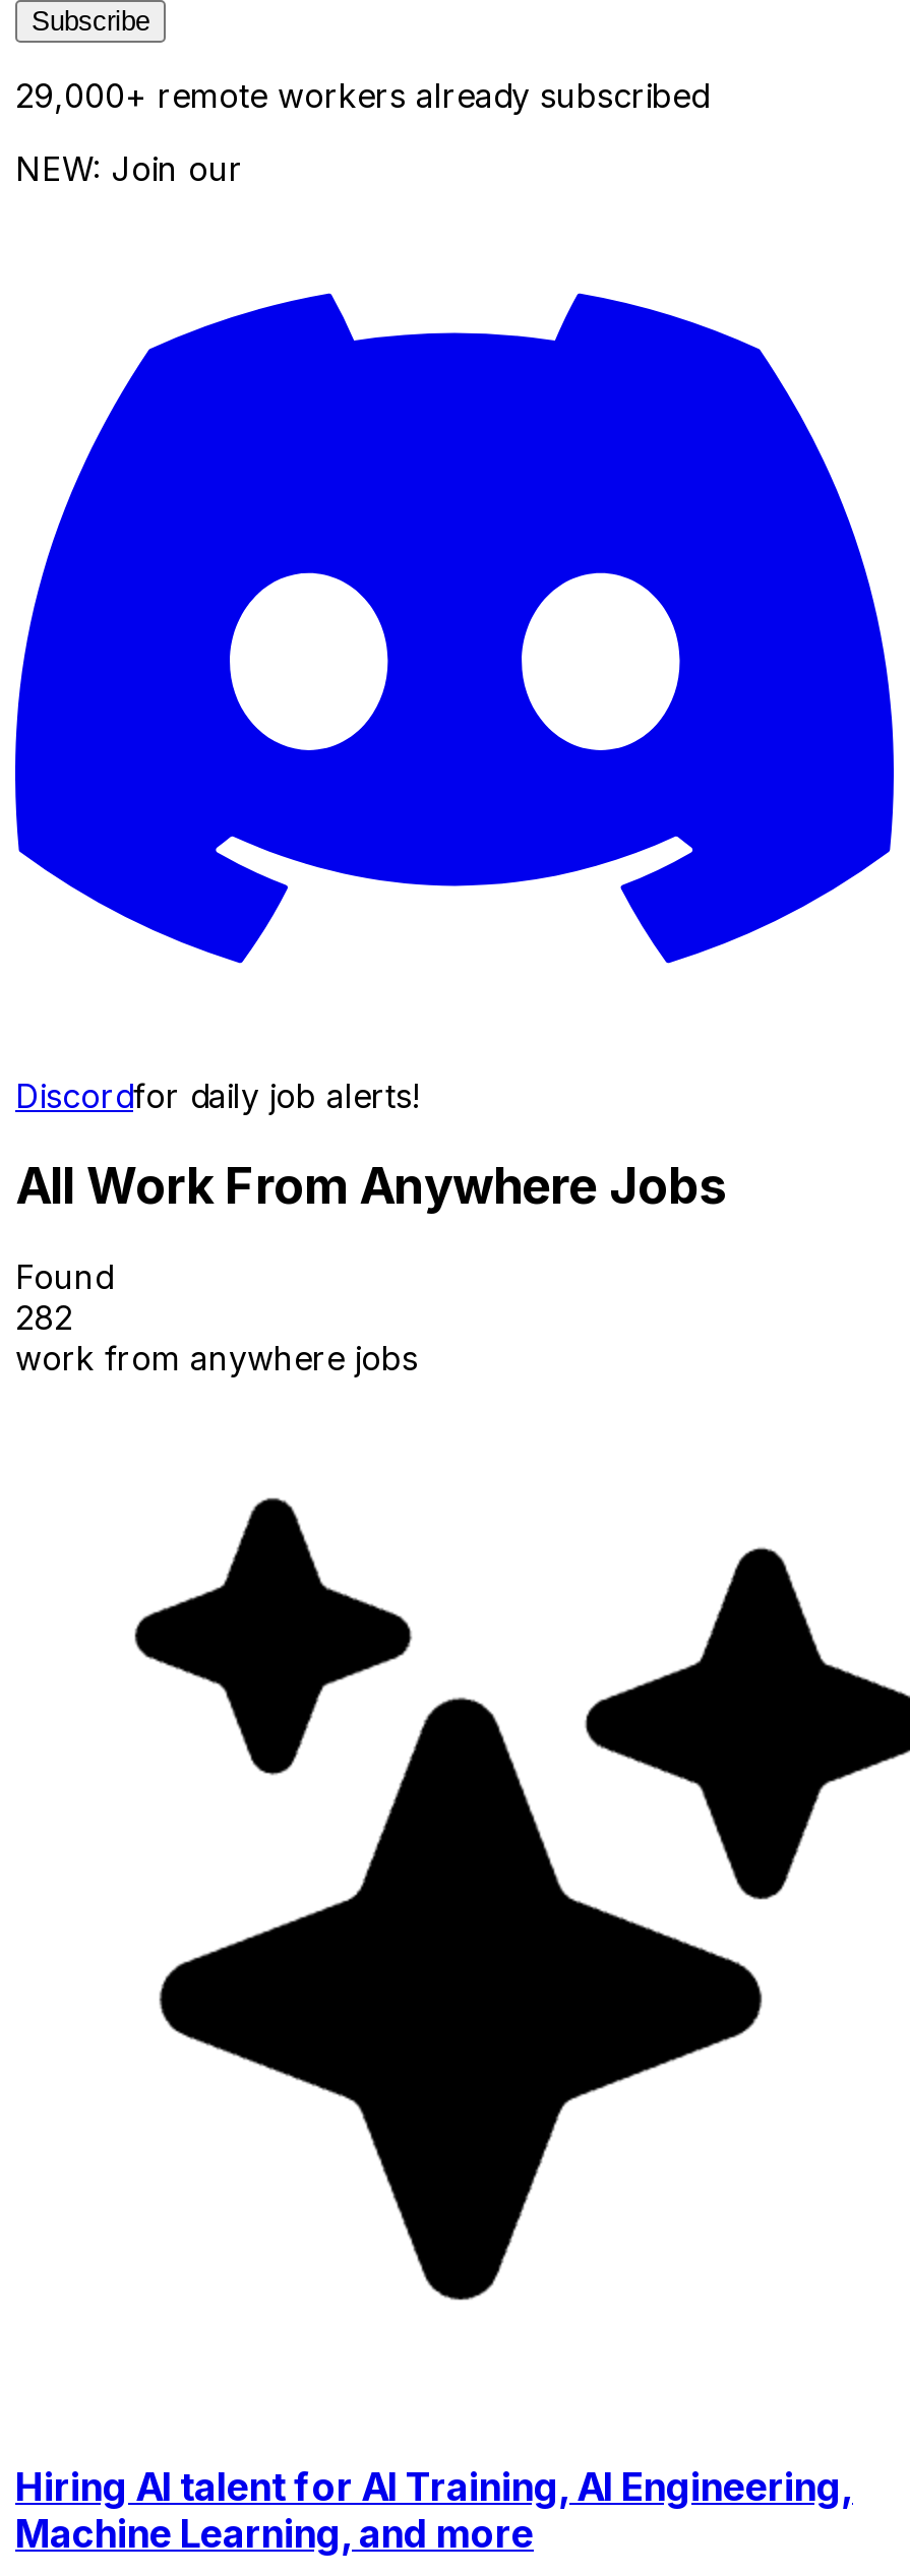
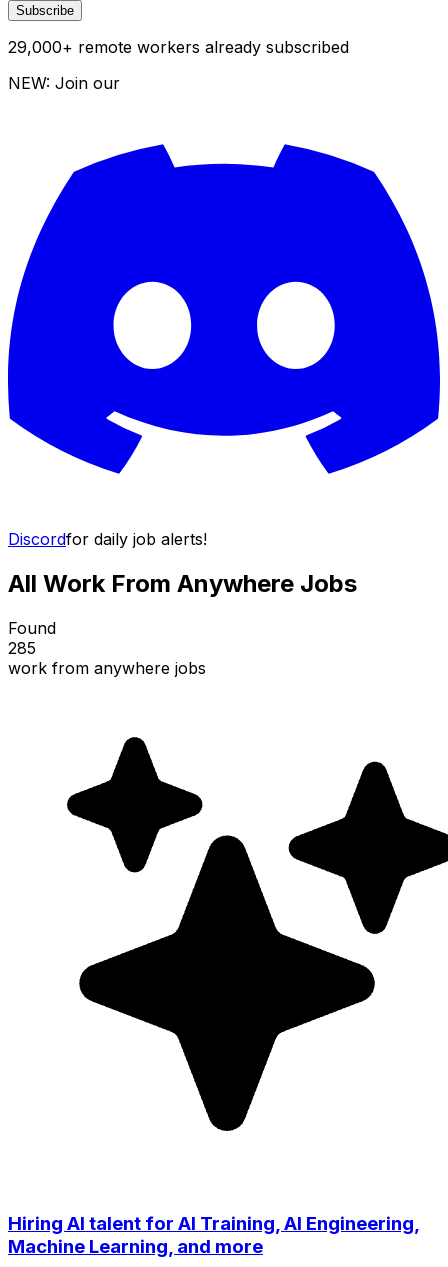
[15,1296,72,1337] 282 -> [8,638,36,658] 285

